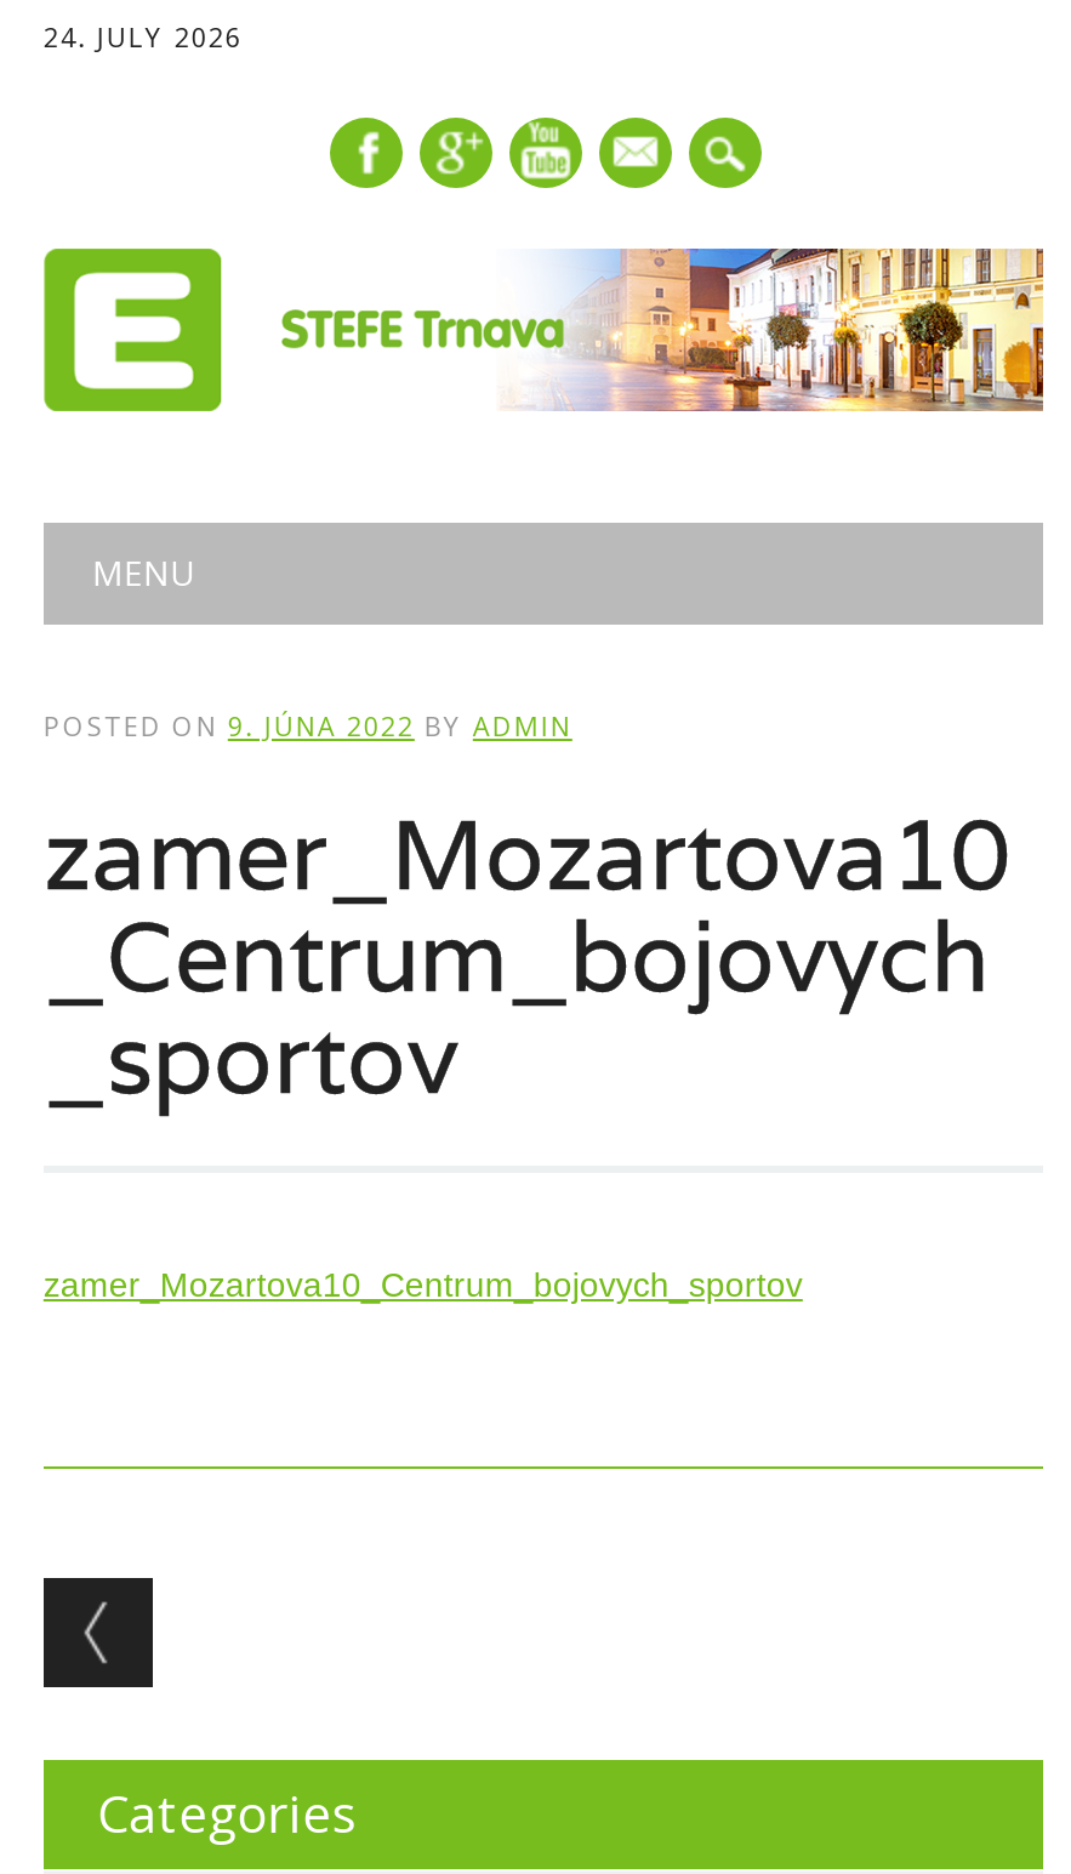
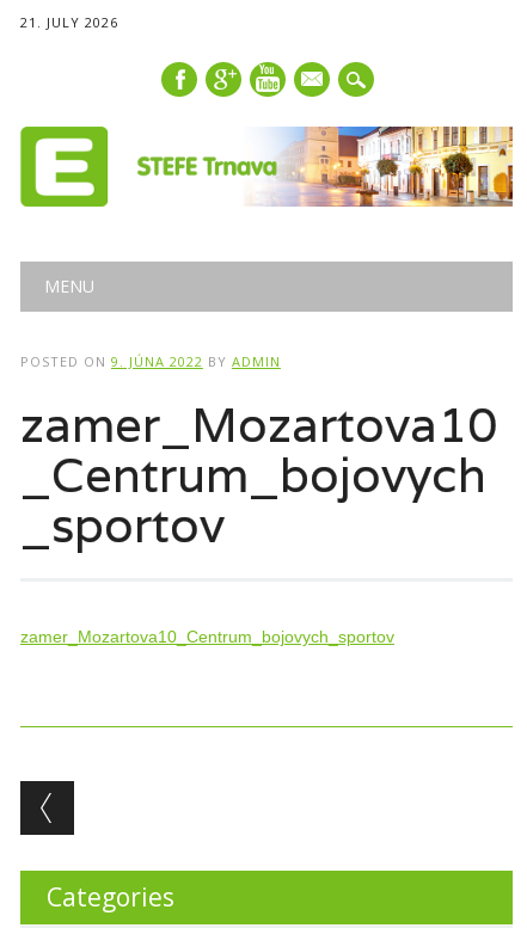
[43,18,242,55] 24. JULY 2026 -> [20,13,118,31] 21. JULY 2026

